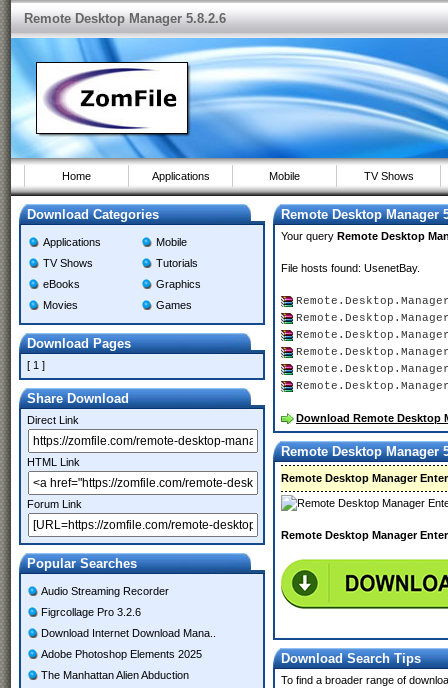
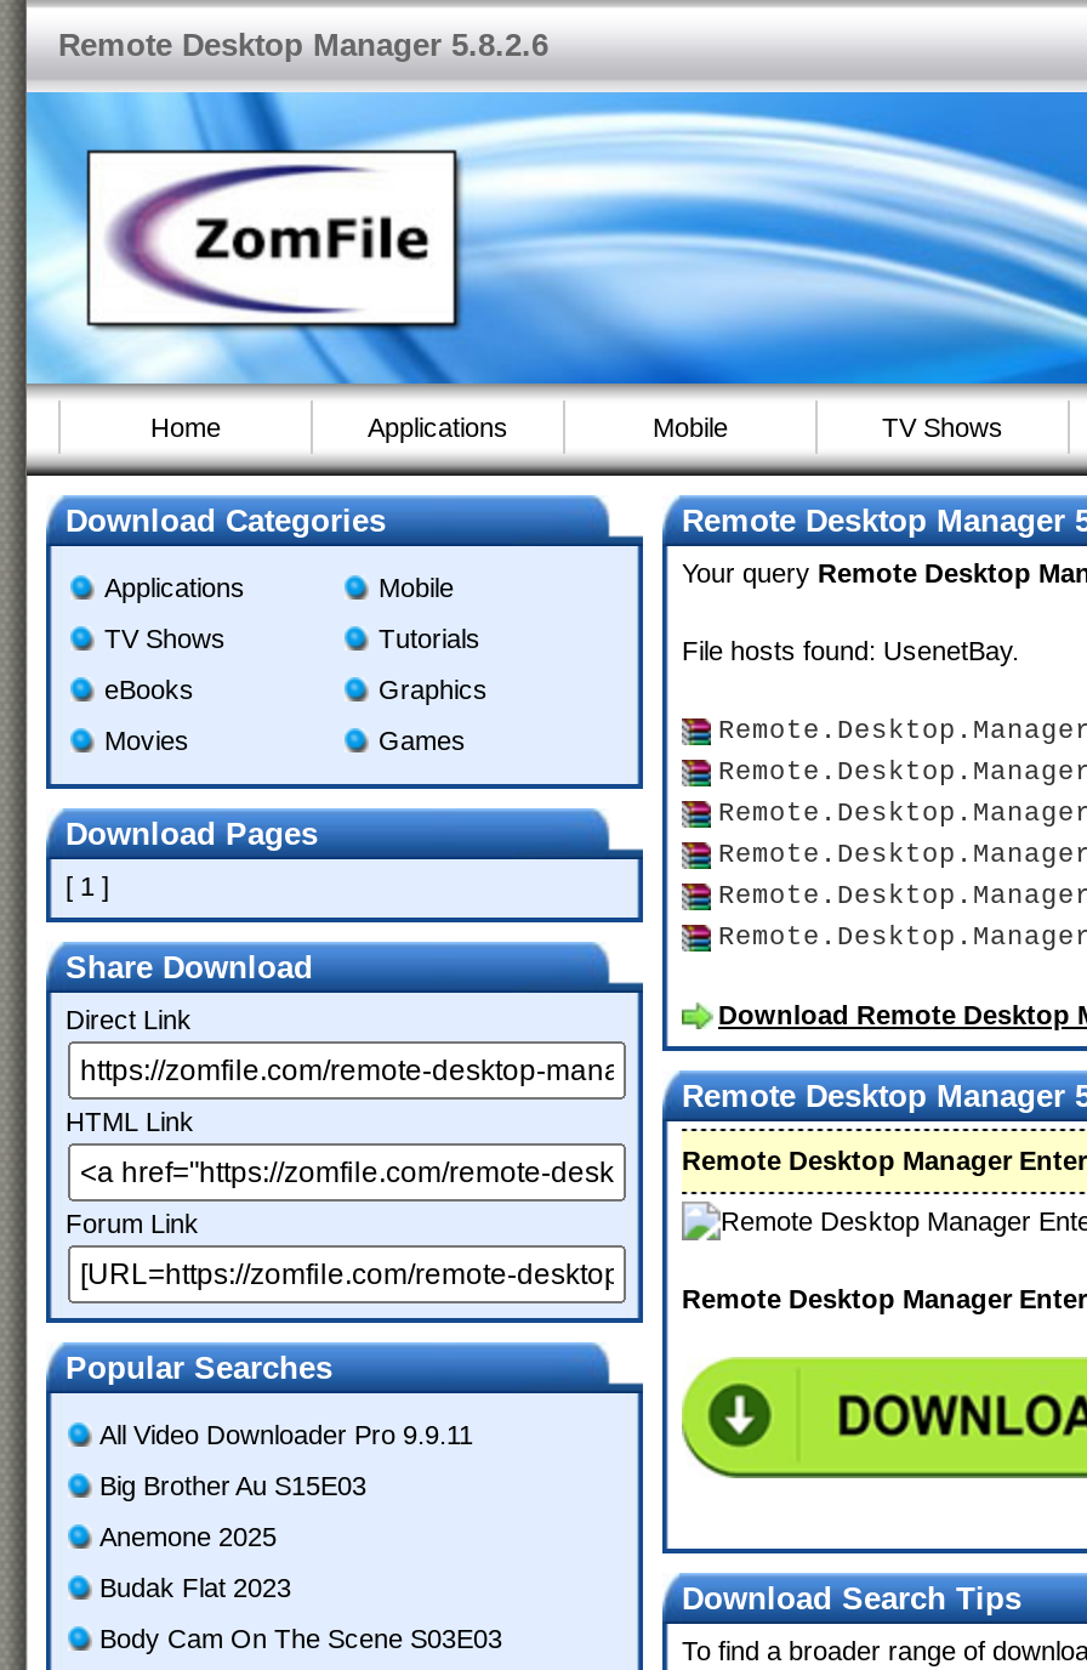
[41,585,169,597] Audio Streaming Recorder -> [99,1420,473,1449] All Video Downloader Pro 9.9.11
[41,606,141,618] Figrcollage Pro 3.2.6 -> [99,1471,366,1500] Big Brother Au S15E03
[41,627,216,639] Download Internet Download Mana.. -> [99,1522,277,1551] Anemone 2025
[41,648,202,660] Adobe Photoshop Elements 2025 -> [99,1573,291,1602] Budak Flat 2023
[41,669,189,681] The Manhattan Alien Abduction -> [99,1624,502,1653] Body Cam On The Scene S03E03

